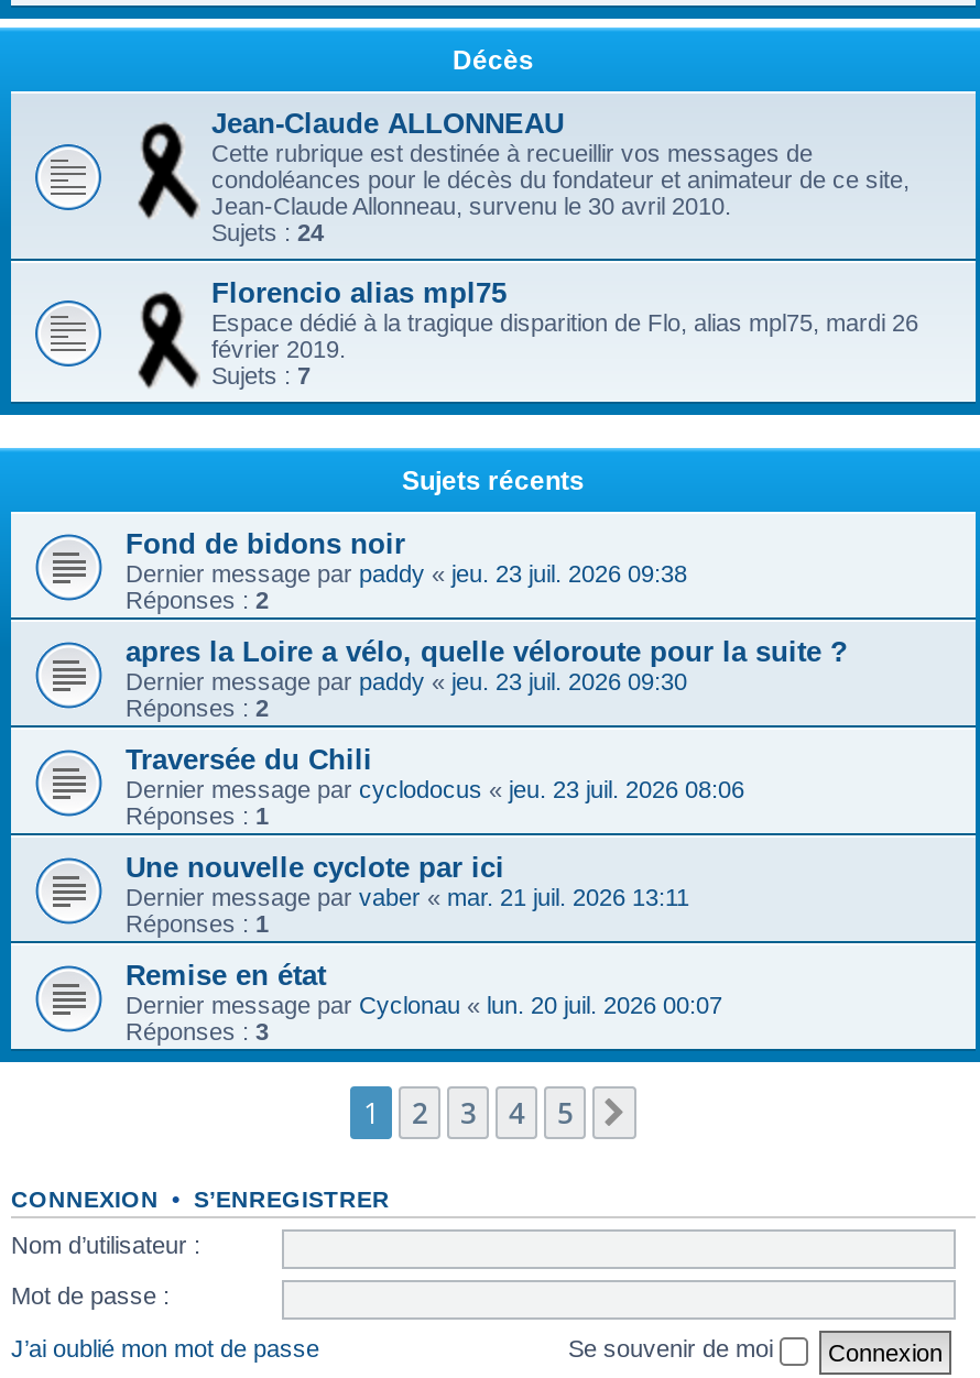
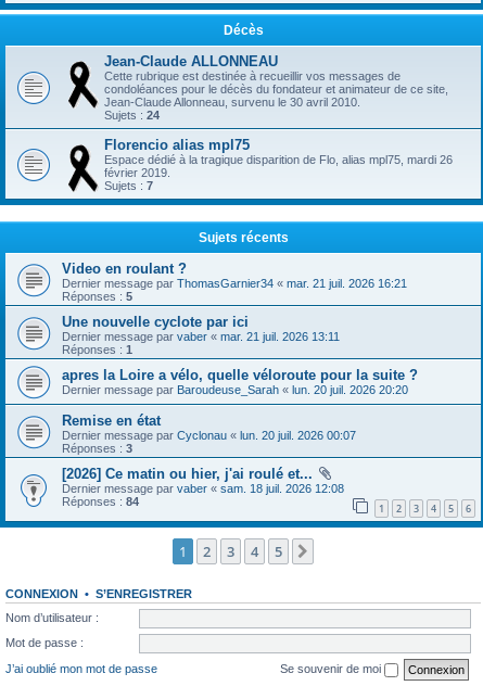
[126,527,744,829] Fond de bidons noir | Dernier message par paddy «jeu. 23 juil. 2026 09:38 | Réponses : 2 | Dernier message par paddy «jeu. 23 juil. 2026 09:30 | Réponses : 2 | Traversée du Chili | Dernier message par cyclodocus «jeu. 23 juil. 2026 08:06 | Réponses : 1 -> [62,261,407,303] Video en roulant ? | Dernier message par ThomasGarnier34 «mar. 21 juil. 2026 16:21 | Réponses : 5
moved [126,635,848,668] -> [62,367,418,383]: apres la Loire a vélo, quelle véloroute pour la suite ?
moved [126,851,689,937] -> [62,314,340,356]: Une nouvelle cyclote par ici | Dernier message par vaber«mar. 21 juil. 2026 13:11 | Réponses : 1
none -> [62,383,408,396] Dernier message par Baroudeuse_Sarah «lun. 20 juil. 2026 20:20
moved [126,959,722,1045] -> [62,412,356,455]: Remise en état | Dernier message par Cyclonau «lun. 20 juil. 2026 00:07 | Réponses : 3
none -> [62,466,471,515] [2026] Ce matin ou hier, j'ai roulé et... | Dernier message par vaber «sam. 18 juil. 2026 12:08 | Réponses : 84 | 1 | 2 | 3 | 4 | 5 | 6

